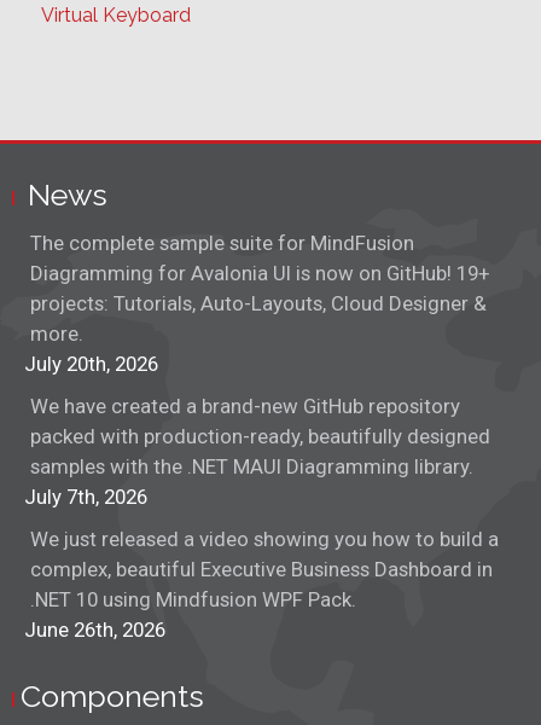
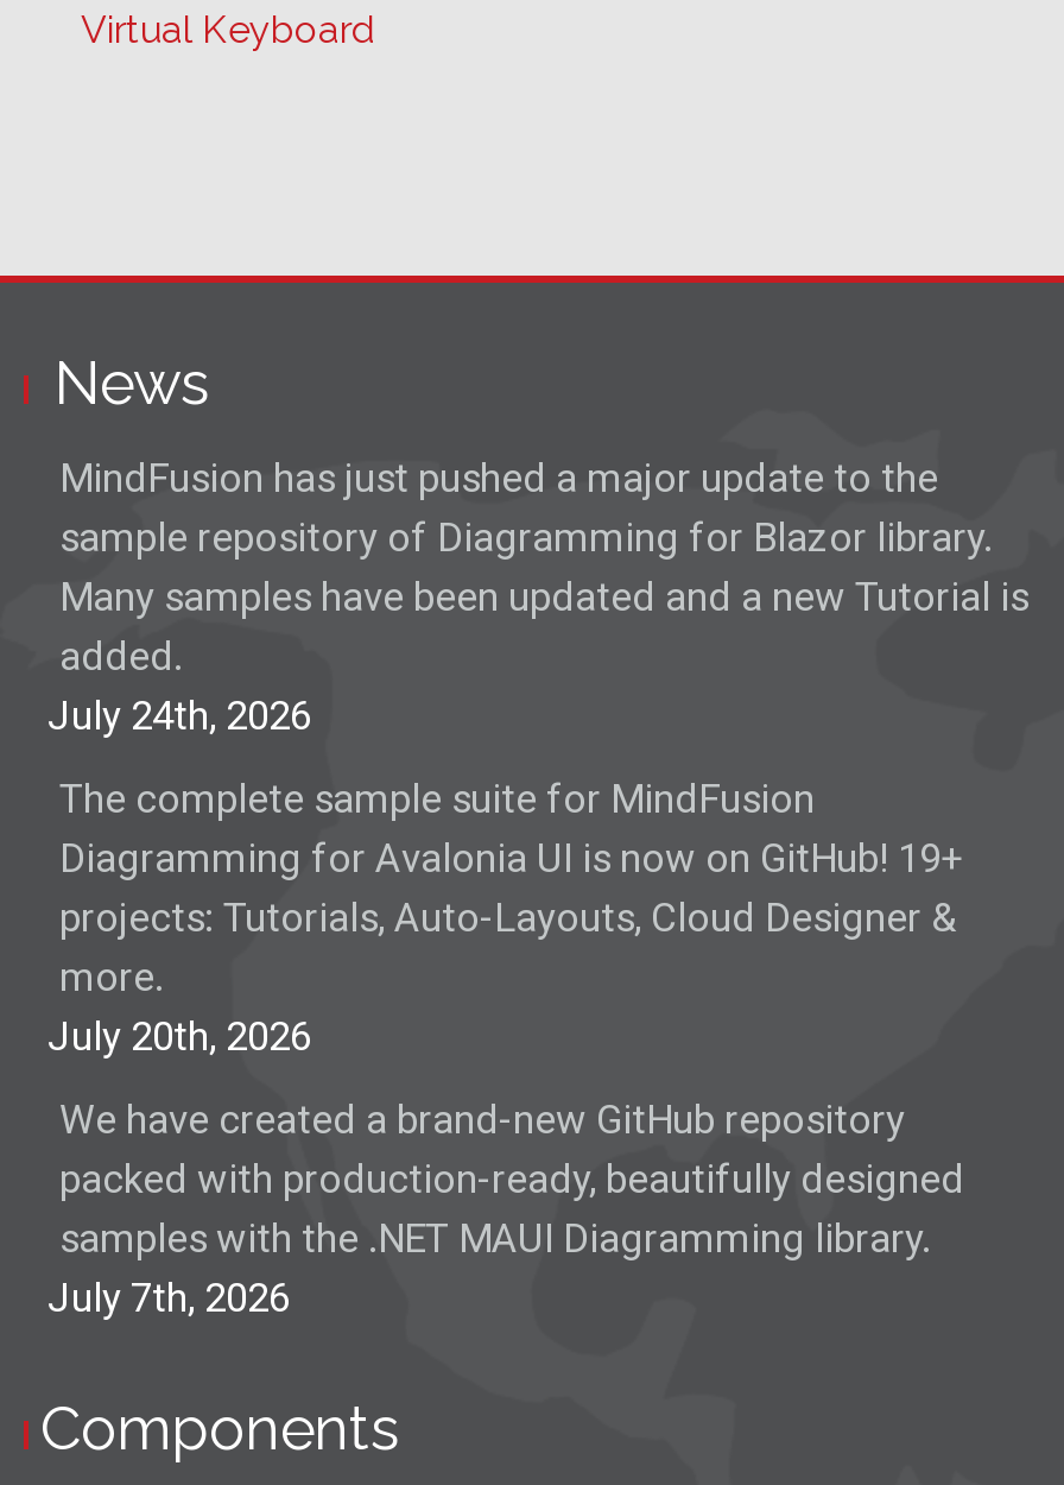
none -> [47,454,1028,739] MindFusion has just pushed a major update to the | sample repository of Diagramming for Blazor library. | Many samples have been updated and a new Tutorial is | added. | July 24th, 2026
moved [24,231,490,509] -> [47,775,964,1321]: The complete sample suite for MindFusion | Diagramming for Avalonia UI is now on GitHub! 19+ | projects: Tutorials, Auto-Layouts, Cloud Designer & | ... | samples with the .NET MAUI Diagramming library. | July 7th, 2026
[24,527,499,642] We just released a video showing you how to build a | complex, beautiful Executive Business Dashboard in | .NET 10 using Mindfusion WPF Pack. | June 26th, 2026 -> none

